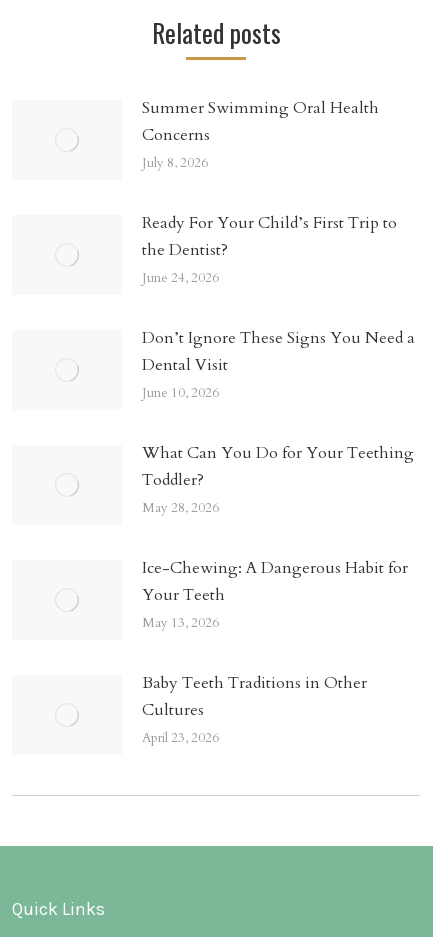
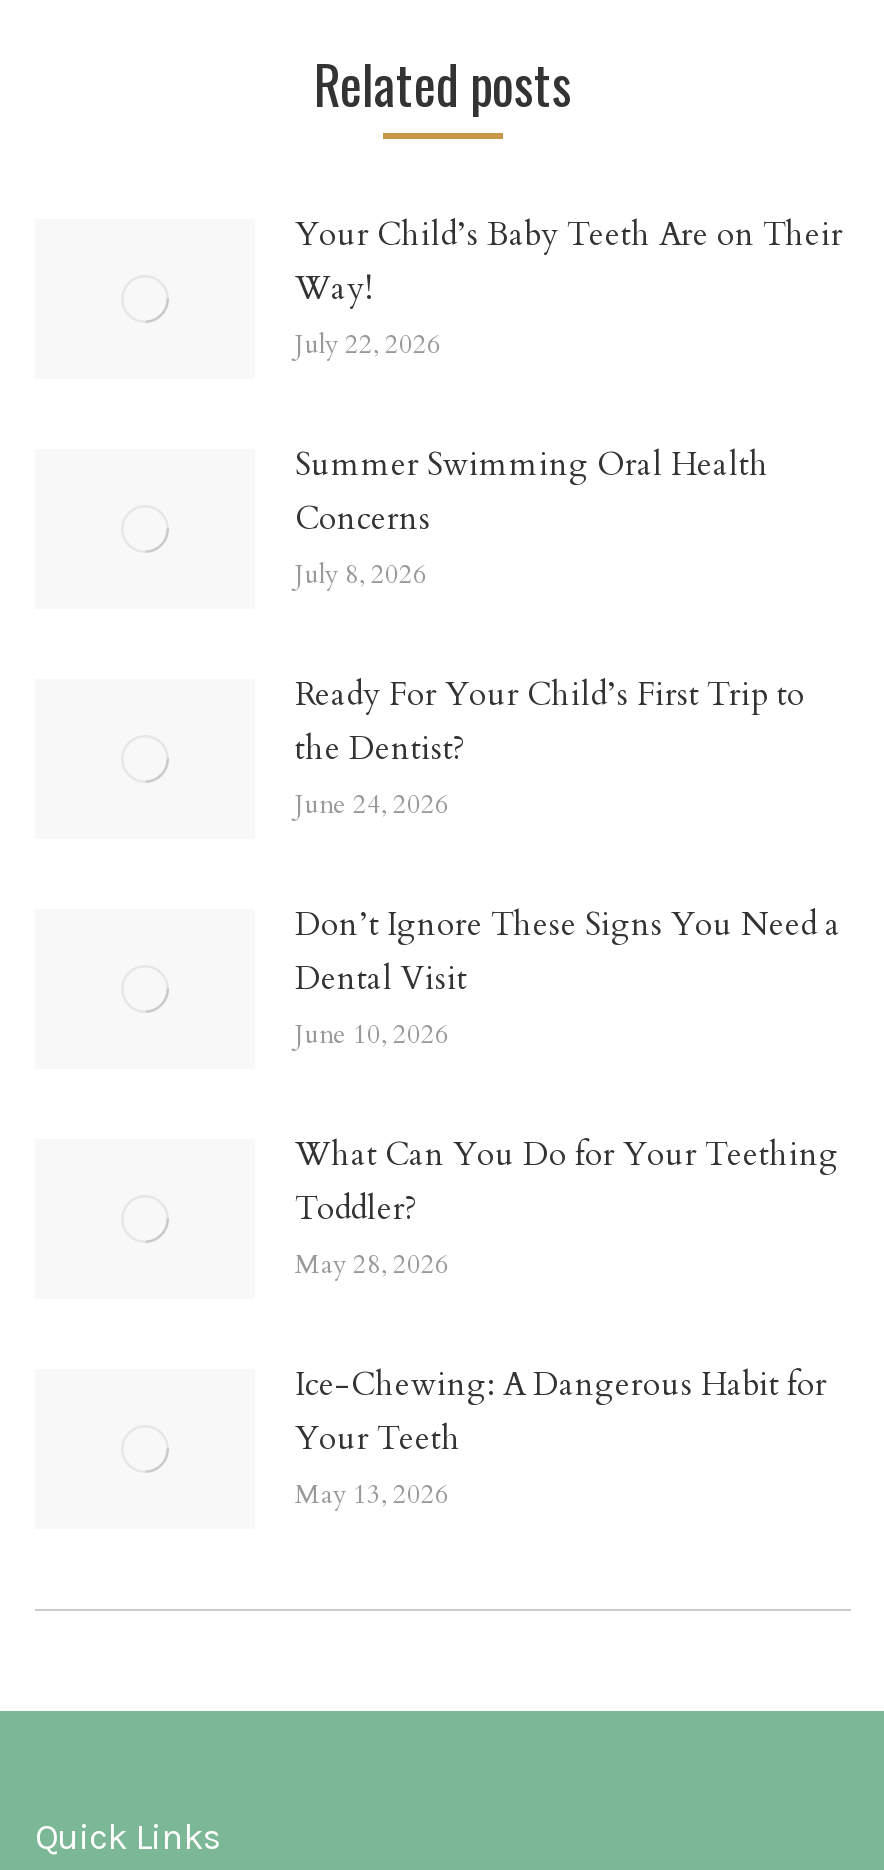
none -> [295,213,843,363] Your Child’s Baby Teeth Are on Their | Way! | July 22, 2026
moved [142,97,415,632] -> [295,443,841,1513]: Summer Swimming Oral Health | Concerns | July 8, 2026 | ... | Your Teeth | May 13, 2026
[142,672,367,747] Baby Teeth Traditions in Other | Cultures | April 23, 2026 -> none

